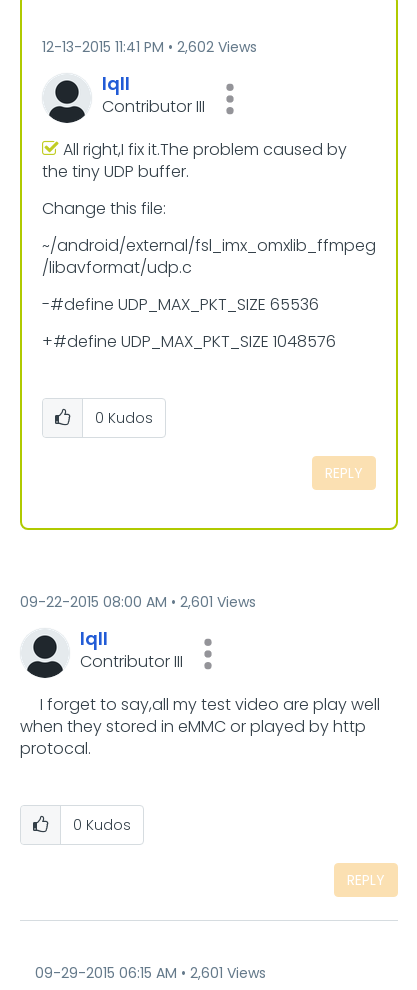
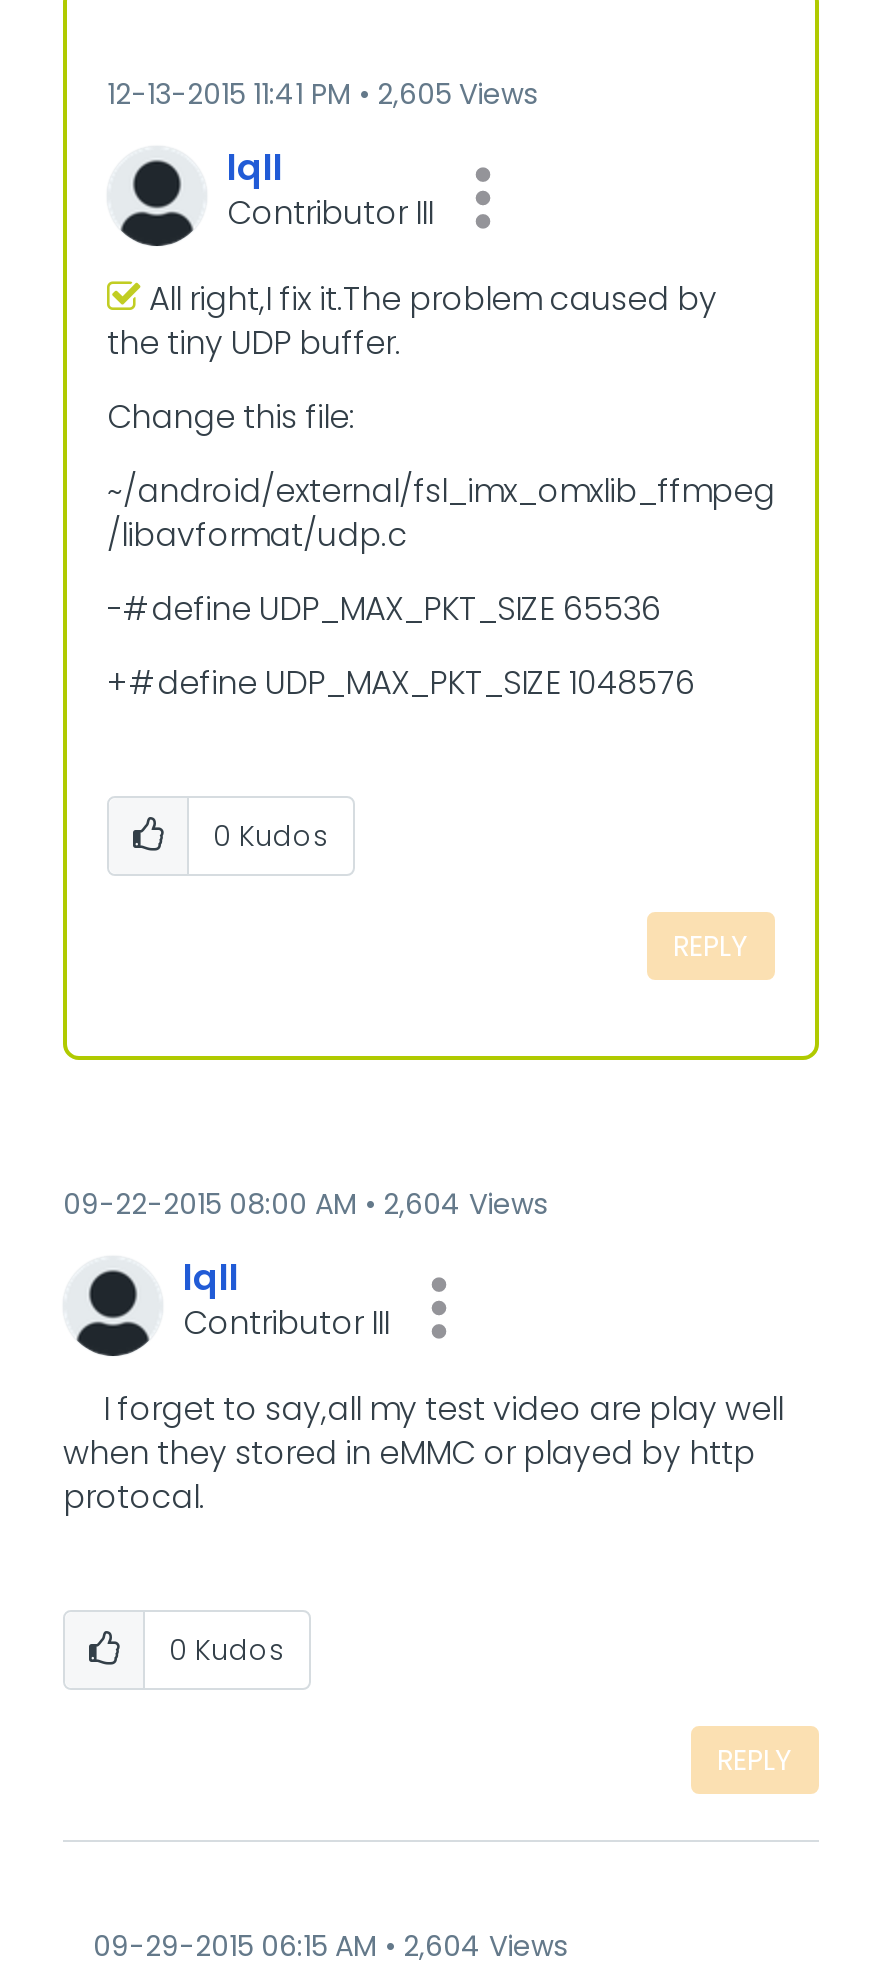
[42,37,257,57] 12-13-2015 11:41 PM 2,602 Views -> [107,74,537,114] 12-13-2015 11:41 PM 2,605 Views
[20,592,256,612] 09-22-2015 08:00 AM 2,601 Views -> [63,1184,547,1224] 09-22-2015 08:00 AM 2,604 Views
[35,963,266,983] 09-29-2015 06:15 AM 2,601 Views -> [93,1926,567,1966] 09-29-2015 06:15 AM 2,604 Views

